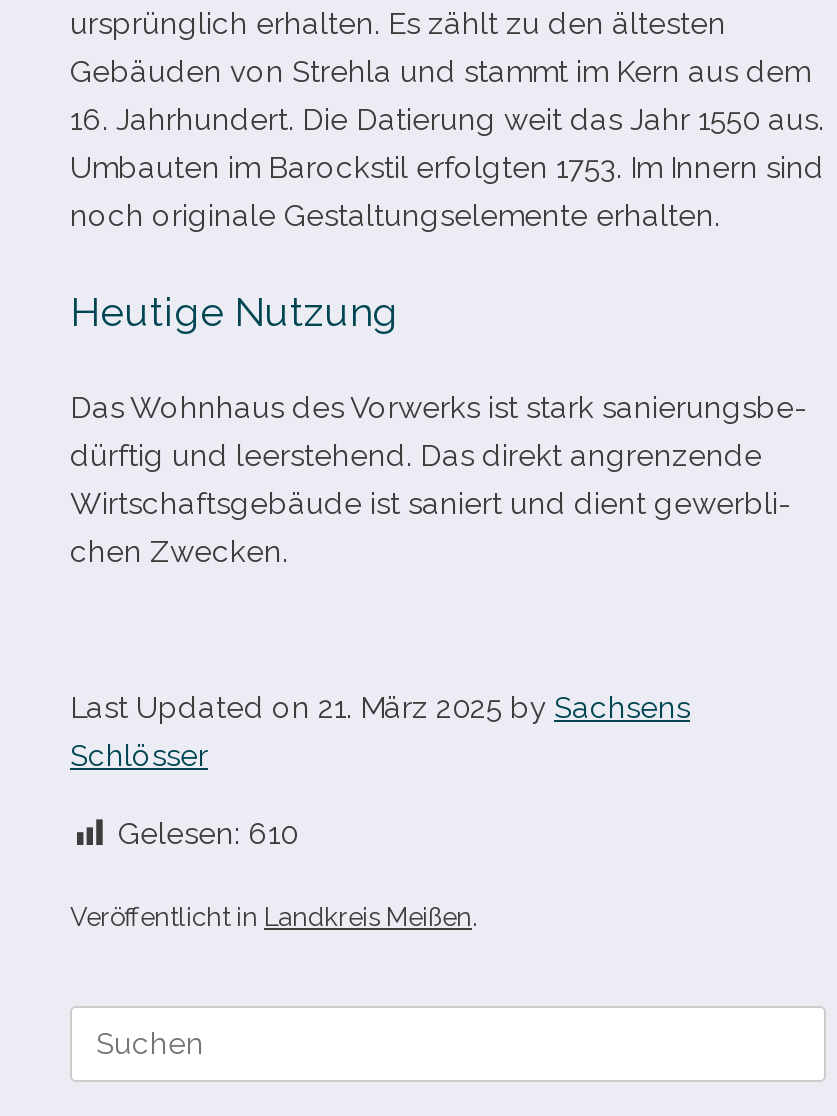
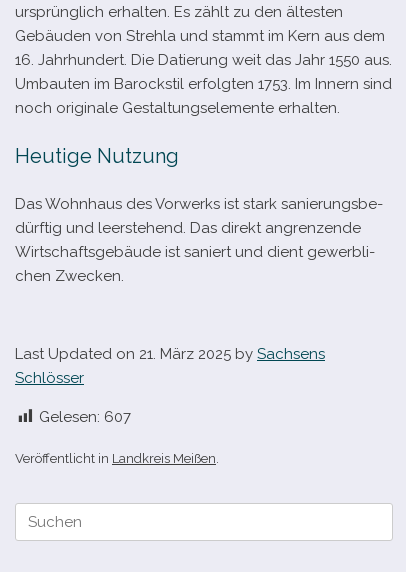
[118,816,298,852] Gelesen: 610 -> [39,408,131,426] Gelesen: 607

